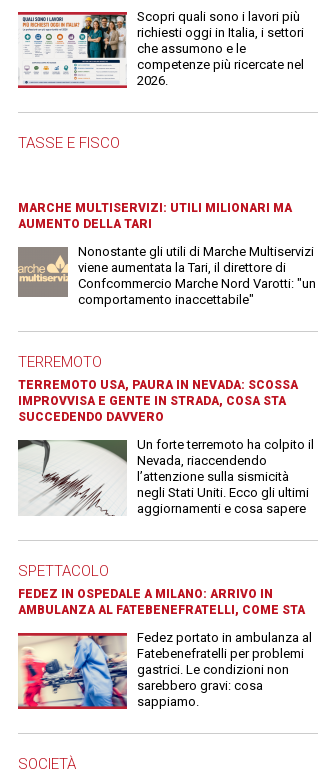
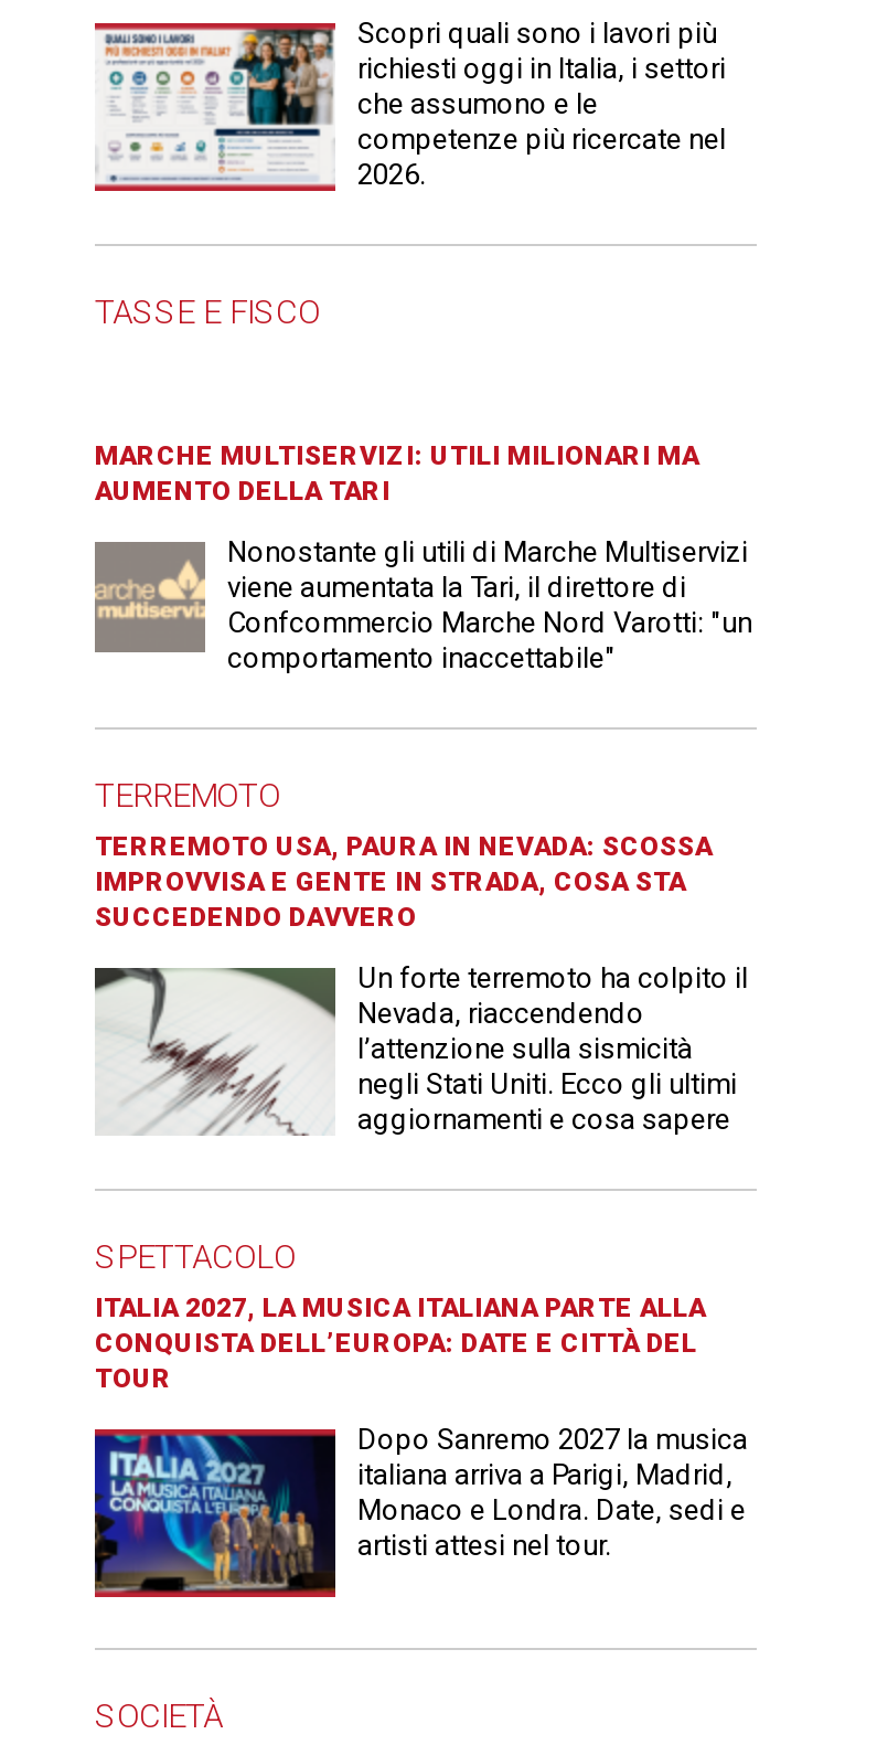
[18,587,305,617] FEDEZ IN OSPEDALE A MILANO: ARRIVO IN | AMBULANZA AL FATEBENEFRATELLI, COME STA -> [95,1293,706,1395] ITALIA 2027, LA MUSICA ITALIANA PARTE ALLA | CONQUISTA DELL’EUROPA: DATE E CITTÀ DEL | TOUR
[18,630,312,709] [image] | Fedez portato in ambulanza al | Fatebenefratelli per problemi | gastrici. Le condizioni non | sarebbero gravi: cosa | sappiamo. -> [93,1423,748,1595] [image] | Dopo Sanremo 2027 la musica | italiana arriva a Parigi, Madrid, | Monaco e Londra. Date, sedi e | artisti attesi nel tour.

